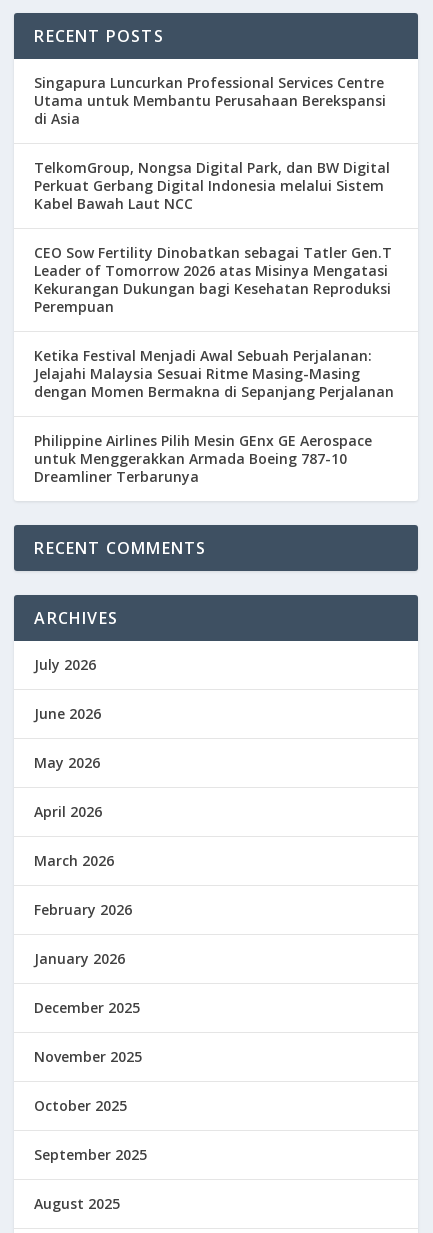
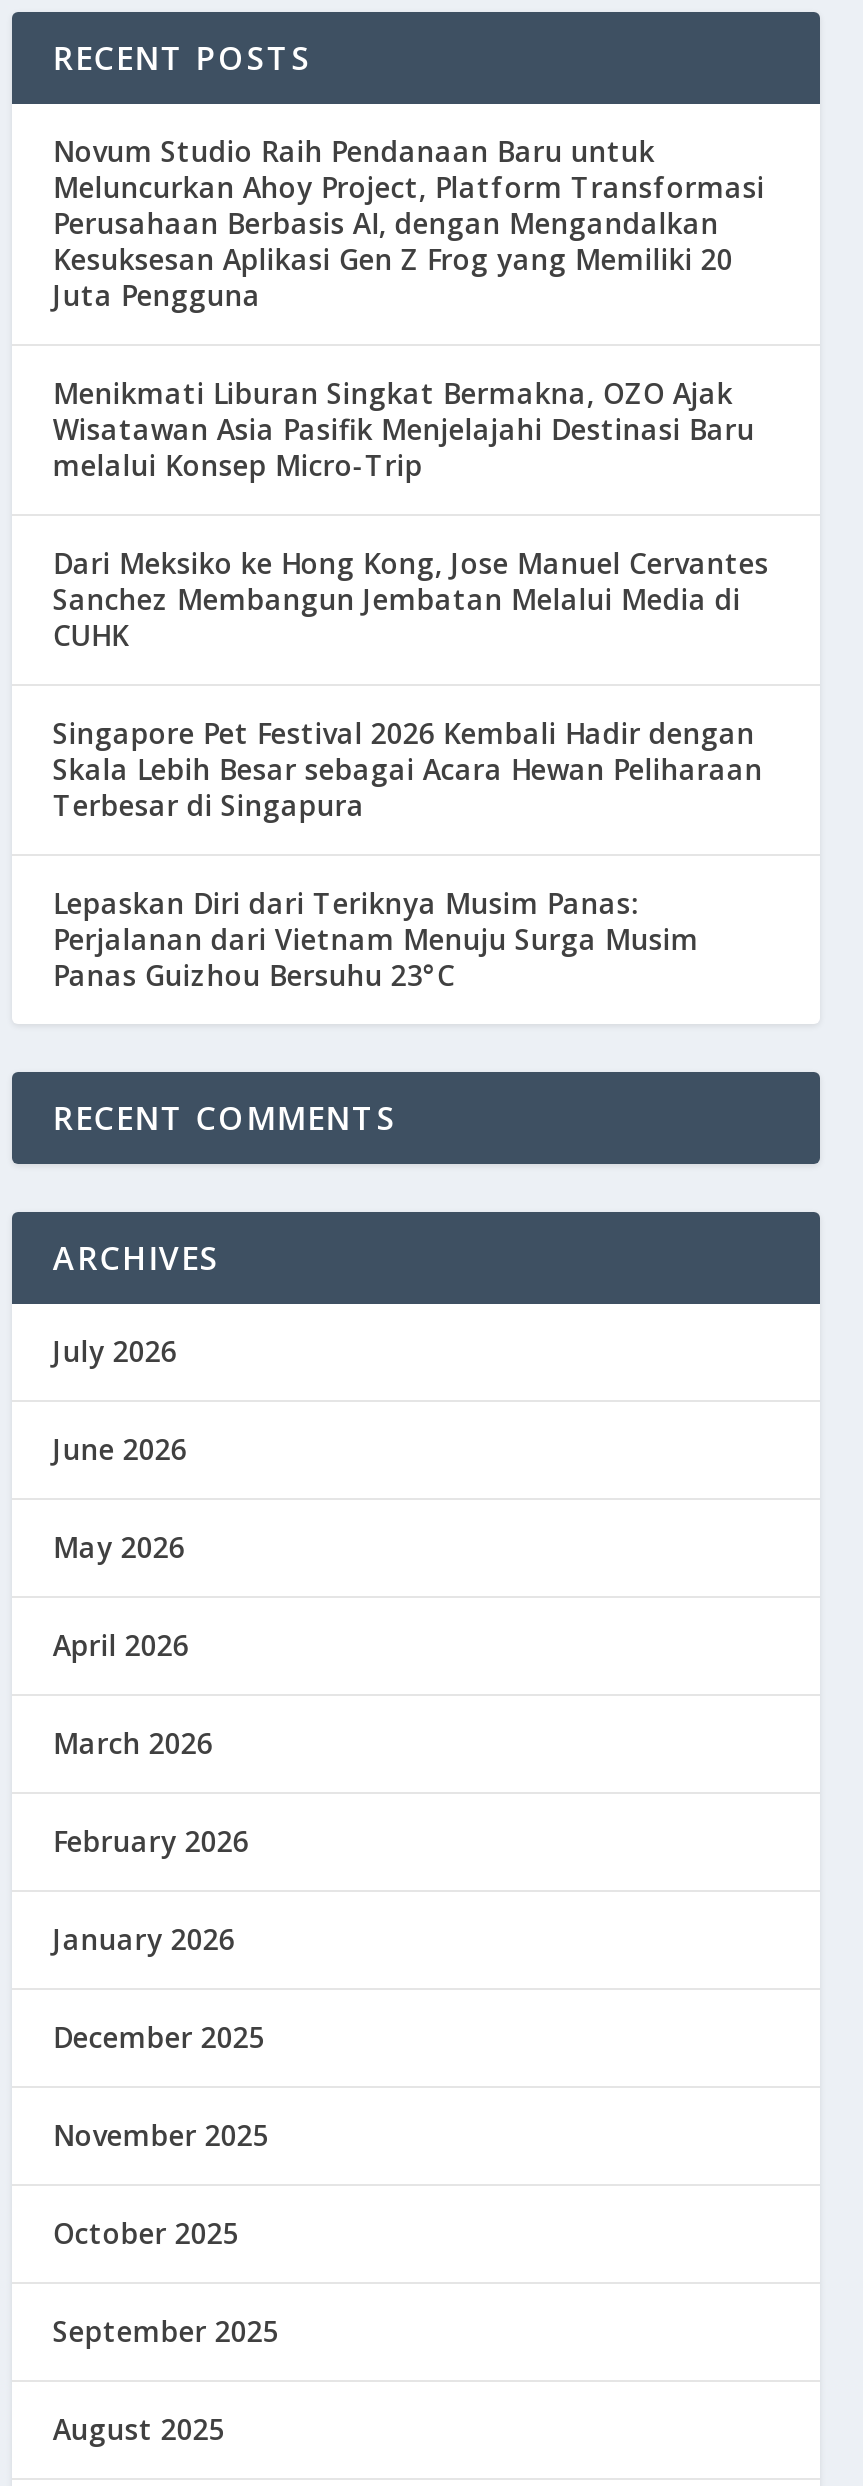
[34,73,386,128] Singapura Luncurkan Professional Services Centre | Utama untuk Membantu Perusahaan Berekspansi | di Asia -> [53,132,765,314] Novum Studio Raih Pendanaan Baru untuk | Meluncurkan Ahoy Project, Platform Transformasi | Perusahaan Berbasis AI, dengan Mengandalkan | Kesuksesan Aplikasi Gen Z Frog yang Memiliki 20 | Juta Pengguna
[34,158,390,213] TelkomGroup, Nongsa Digital Park, dan BW Digital | Perkuat Gerbang Digital Indonesia melalui Sistem | Kabel Bawah Laut NCC -> [53,374,755,484] Menikmati Liburan Singkat Bermakna, OZO Ajak | Wisatawan Asia Pasifik Menjelajahi Destinasi Baru | melalui Konsep Micro-Trip
[34,243,392,316] CEO Sow Fertility Dinobatkan sebagai Tatler Gen.T | Leader of Tomorrow 2026 atas Misinya Mengatasi | Kekurangan Dukungan bagi Kesehatan Reproduksi | Perempuan -> [53,544,769,654] Dari Meksiko ke Hong Kong, Jose Manuel Cervantes | Sanchez Membangun Jembatan Melalui Media di | CUHK
[34,346,394,401] Ketika Festival Menjadi Awal Sebuah Perjalanan: | Jelajahi Malaysia Sesuai Ritme Masing-Masing | dengan Momen Bermakna di Sepanjang Perjalanan -> [53,714,763,824] Singapore Pet Festival 2026 Kembali Hadir dengan | Skala Lebih Besar sebagai Acara Hewan Peliharaan | Terbesar di Singapura
[34,431,372,486] Philippine Airlines Pilih Mesin GEnx GE Aerospace | untuk Menggerakkan Armada Boeing 787-10 | Dreamliner Terbarunya -> [53,884,699,994] Lepaskan Diri dari Teriknya Musim Panas: | Perjalanan dari Vietnam Menuju Surga Musim | Panas Guizhou Bersuhu 23°C

